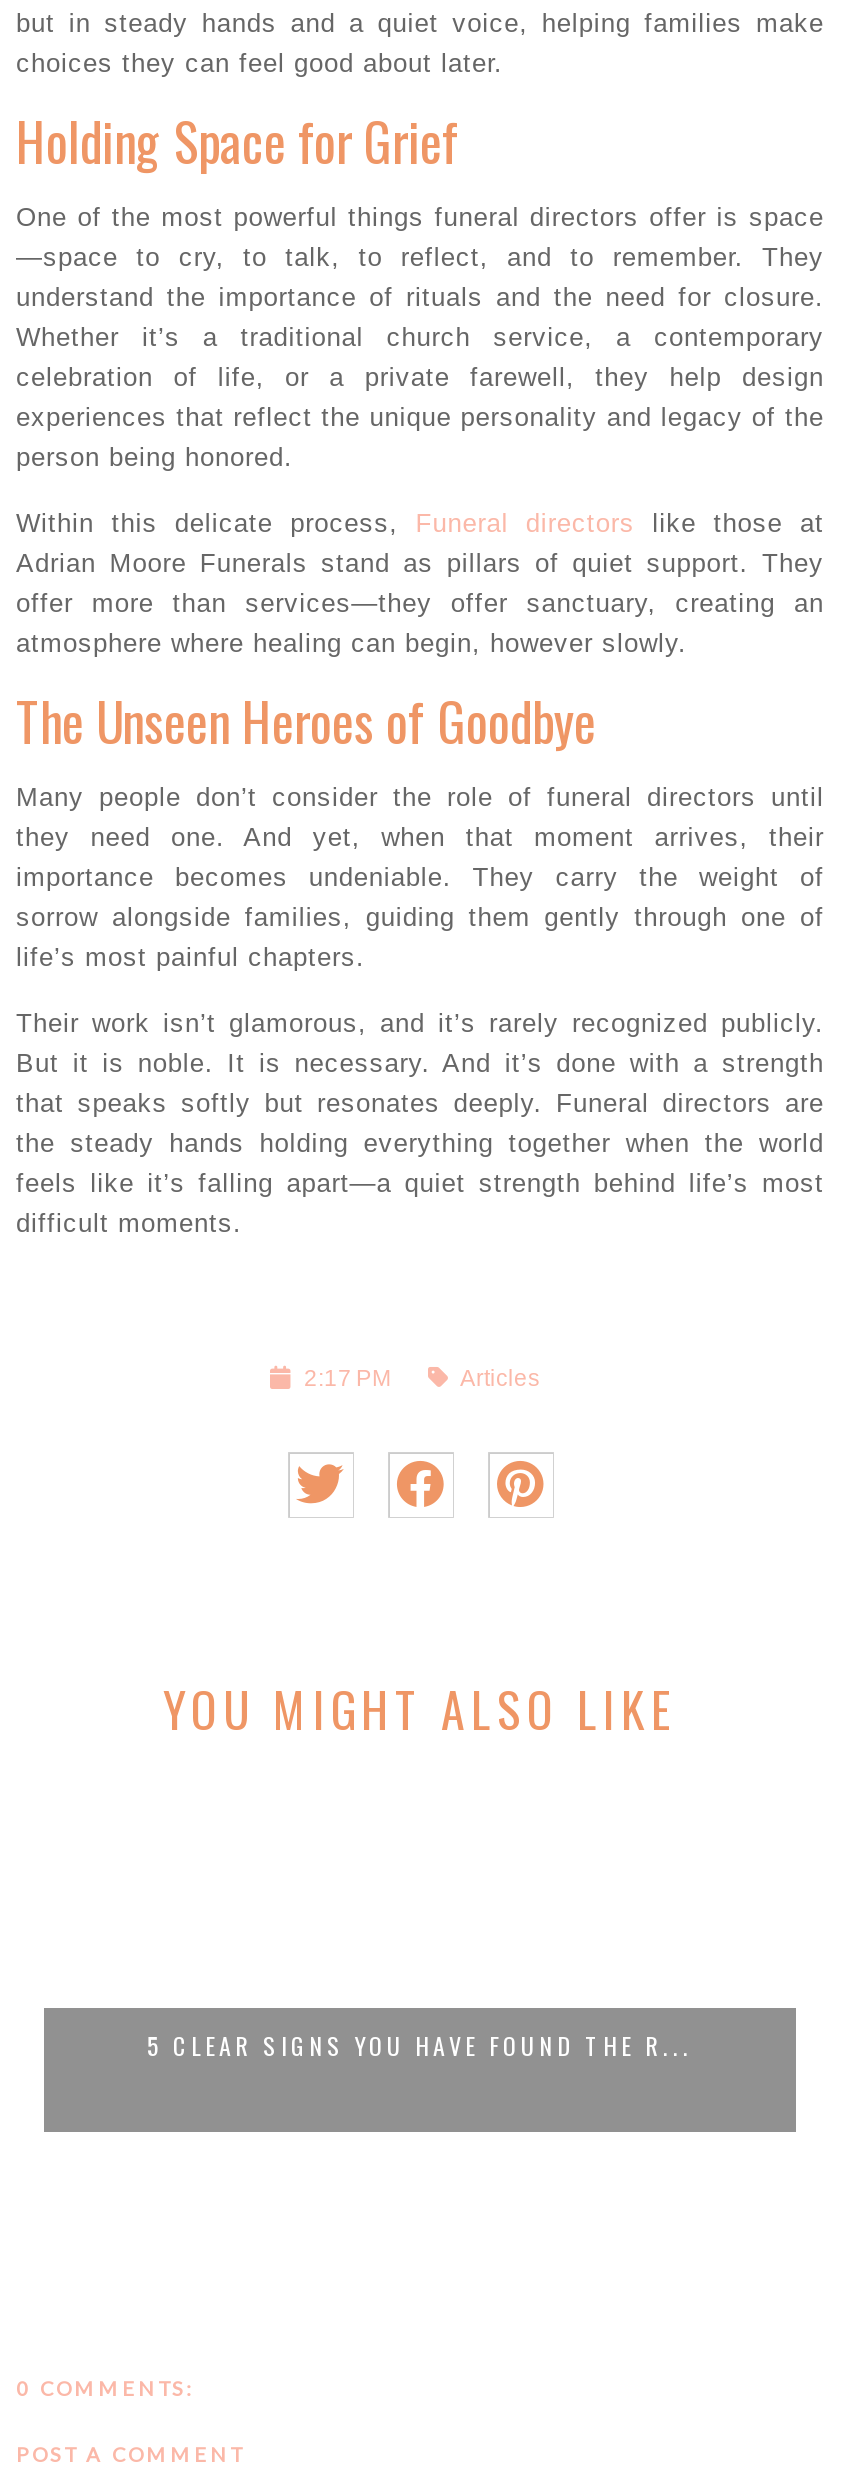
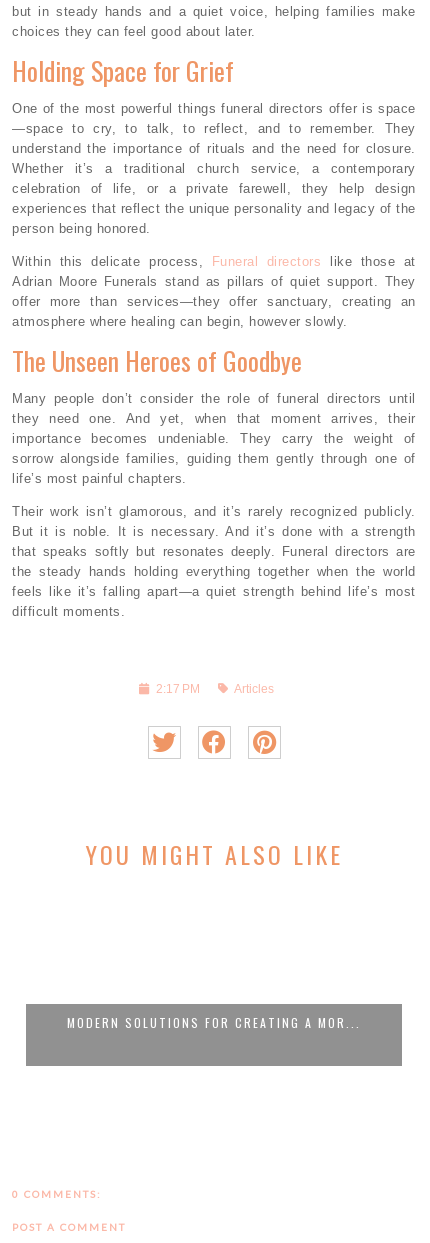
[147,2028,693,2062] 5 CLEAR SIGNS YOU HAVE FOUND THE R... -> [67,1014,361,1031] MODERN SOLUTIONS FOR CREATING A MOR...

